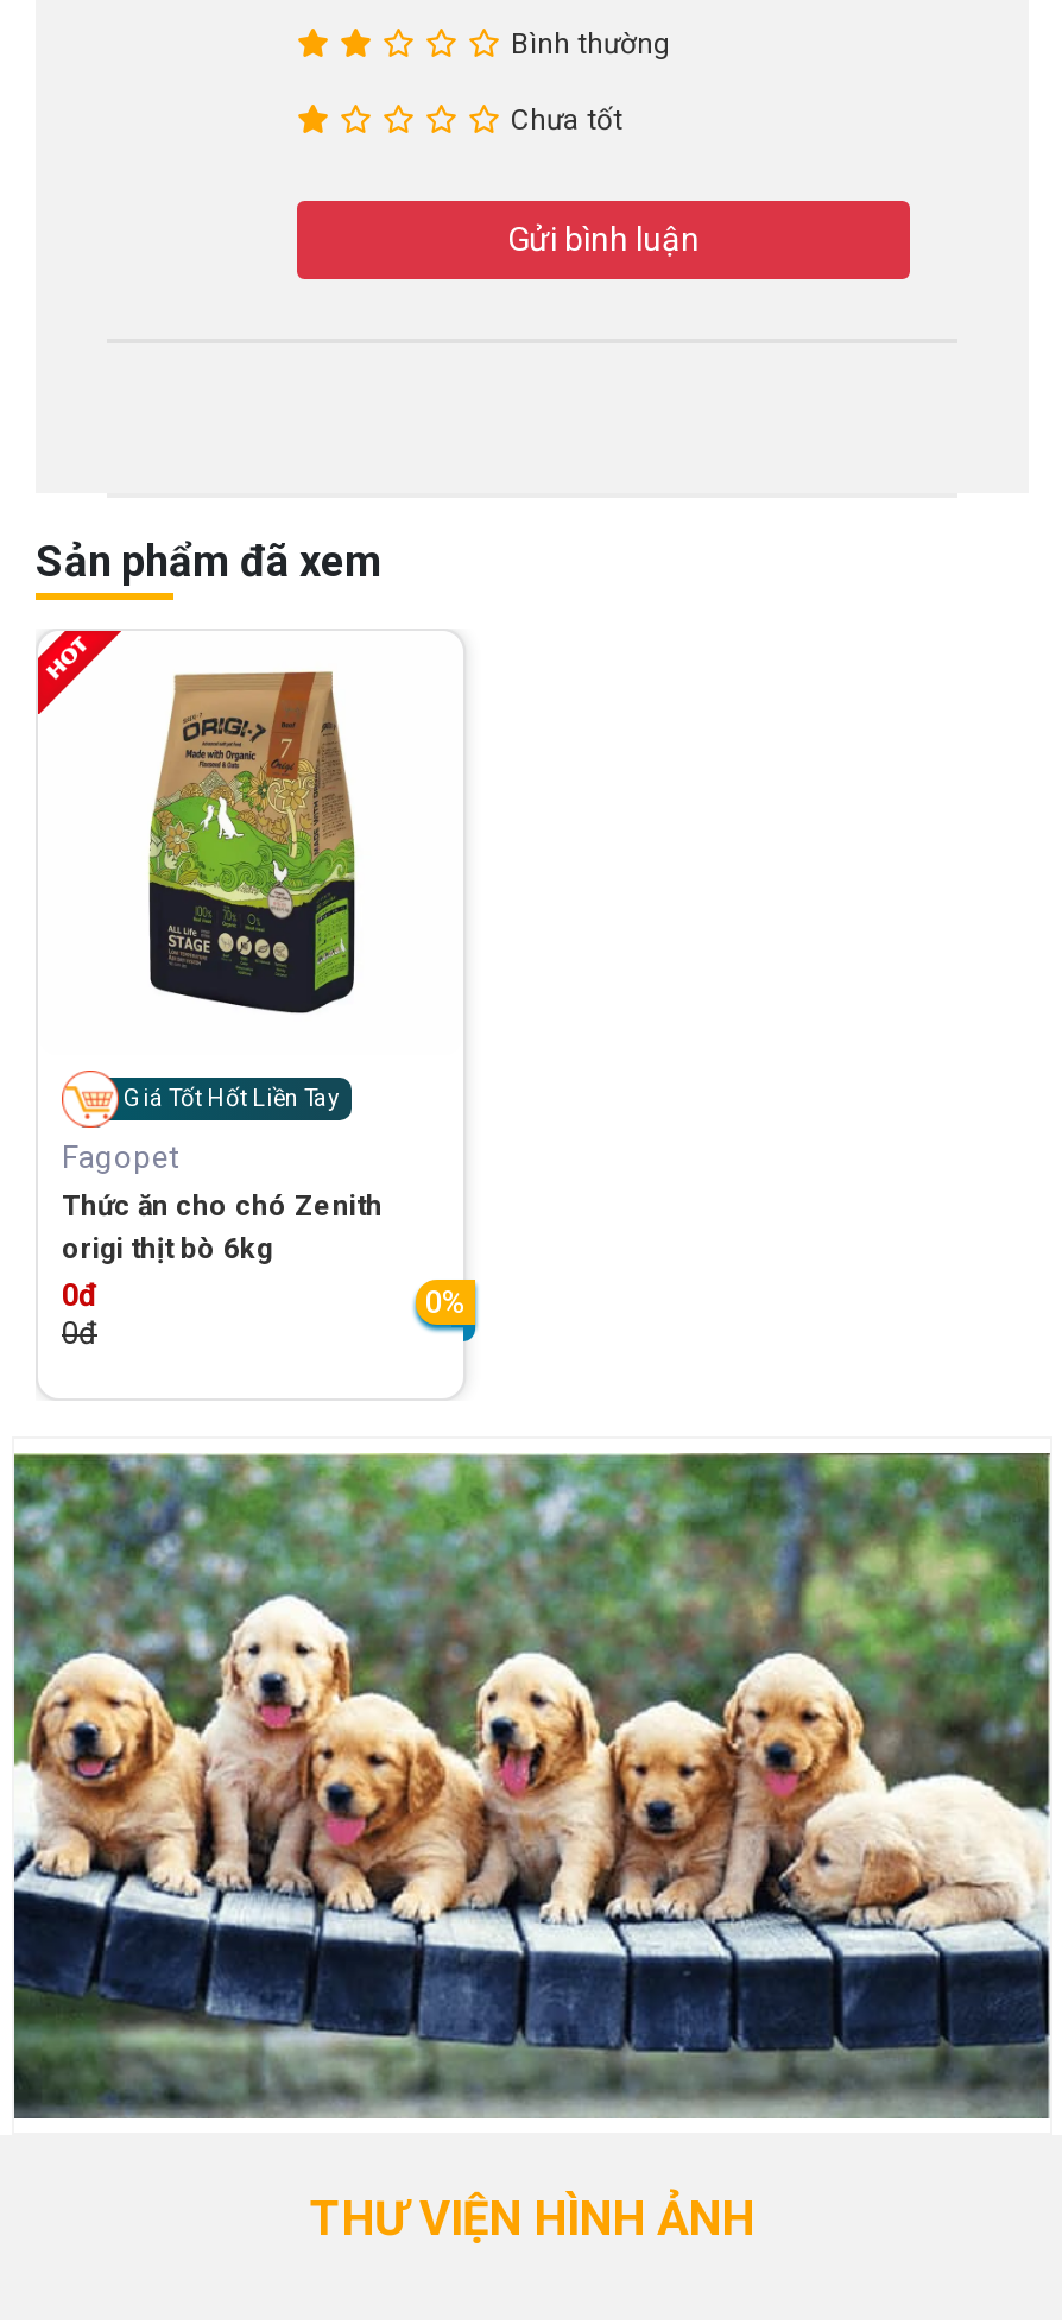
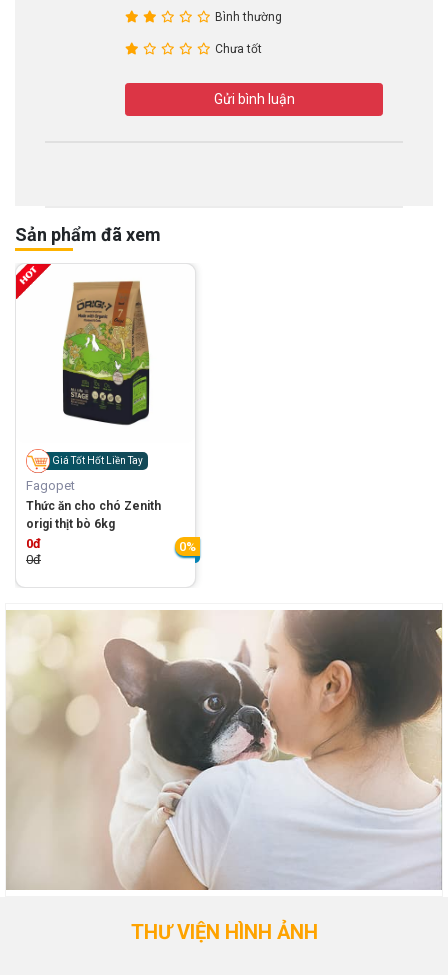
[12,1453,1050,2118] [image] -> [6,610,443,890] [image]

